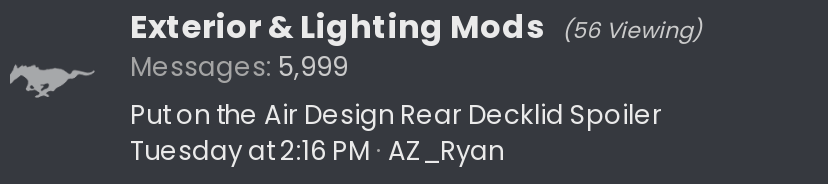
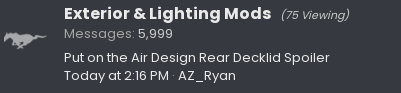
[130,4,702,50] Exterior & Lighting Mods (56 Viewing) -> [64,2,349,25] Exterior & Lighting Mods (75 Viewing)
[130,132,504,170] Tuesday at 2:16 PM AZ_Ryan -> [64,66,236,85] Today at 2:16 PM AZ_Ryan

